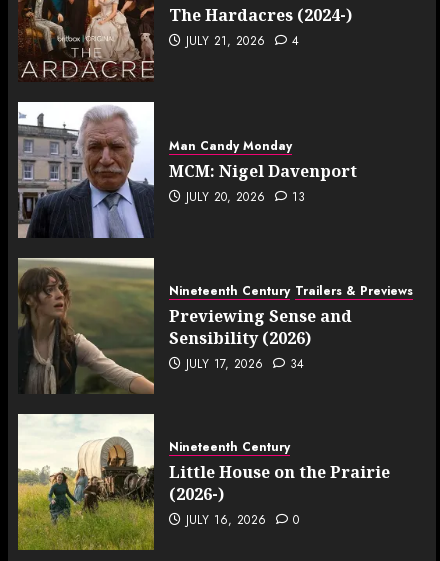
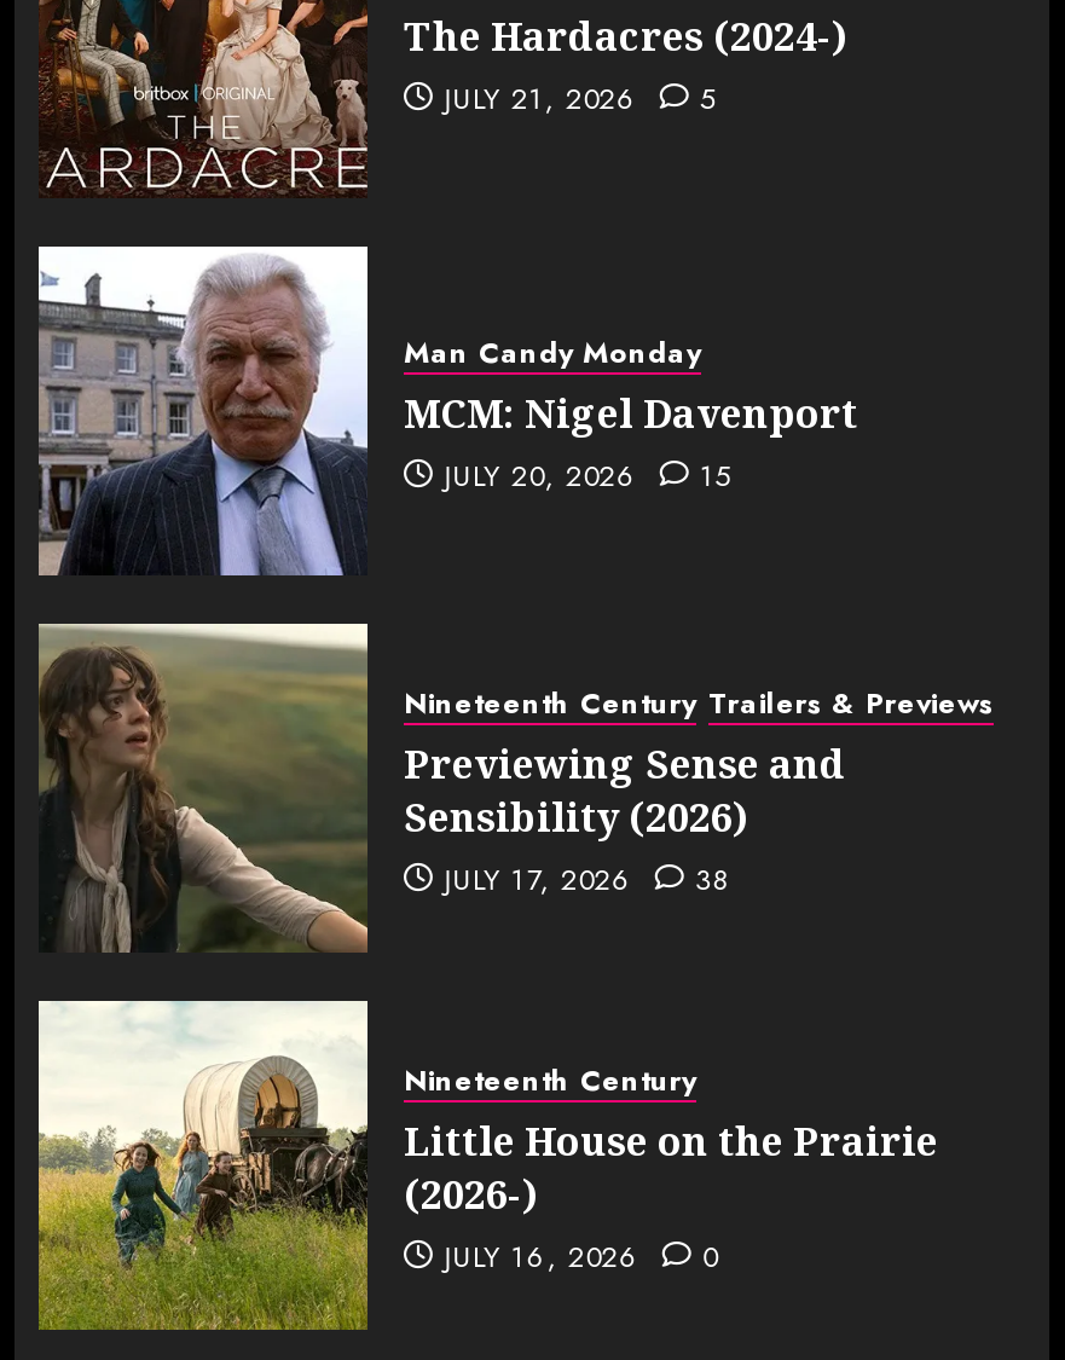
[186,32,299,50] JULY 21, 2026 4 -> [444,77,715,120] JULY 21, 2026 5
[186,188,305,206] JULY 20, 2026 13 -> [444,454,731,498] JULY 20, 2026 15
[186,355,304,373] JULY 17, 2026 34 -> [444,858,731,901] JULY 17, 2026 38

